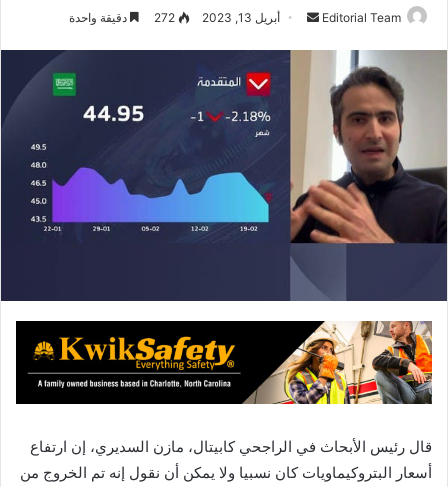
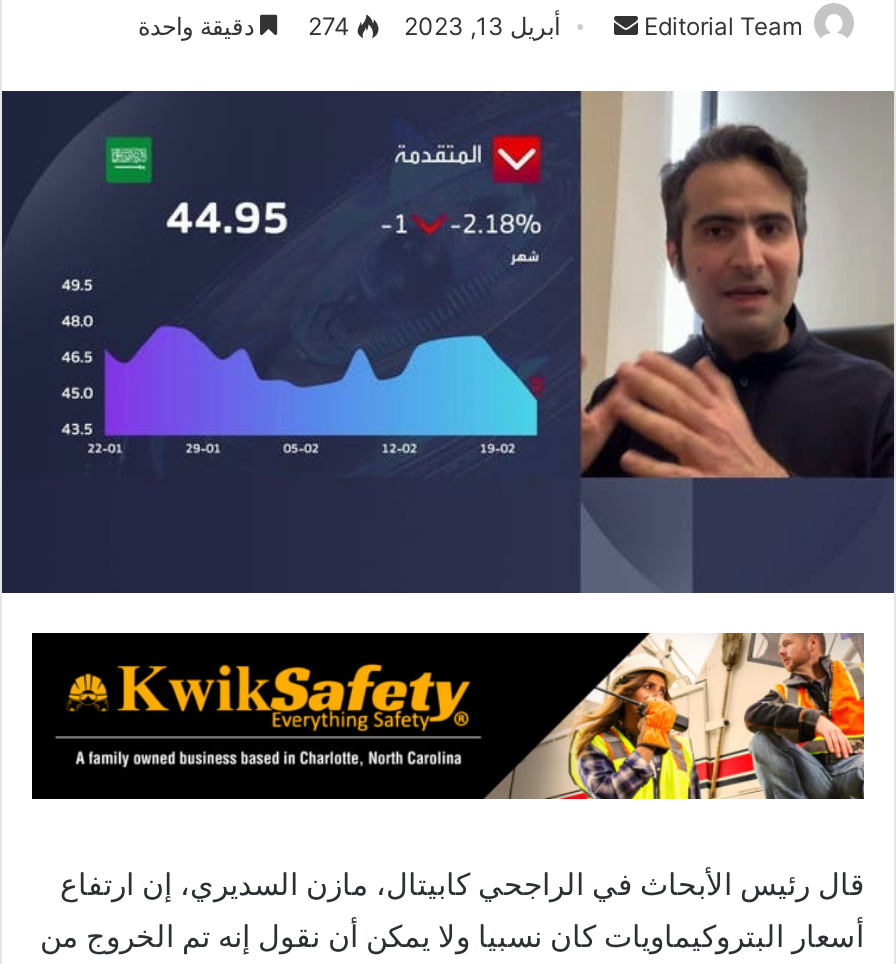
[69,10,175,25] 272 دقيقة واحدة -> [138,10,350,40] 274 دقيقة واحدة

